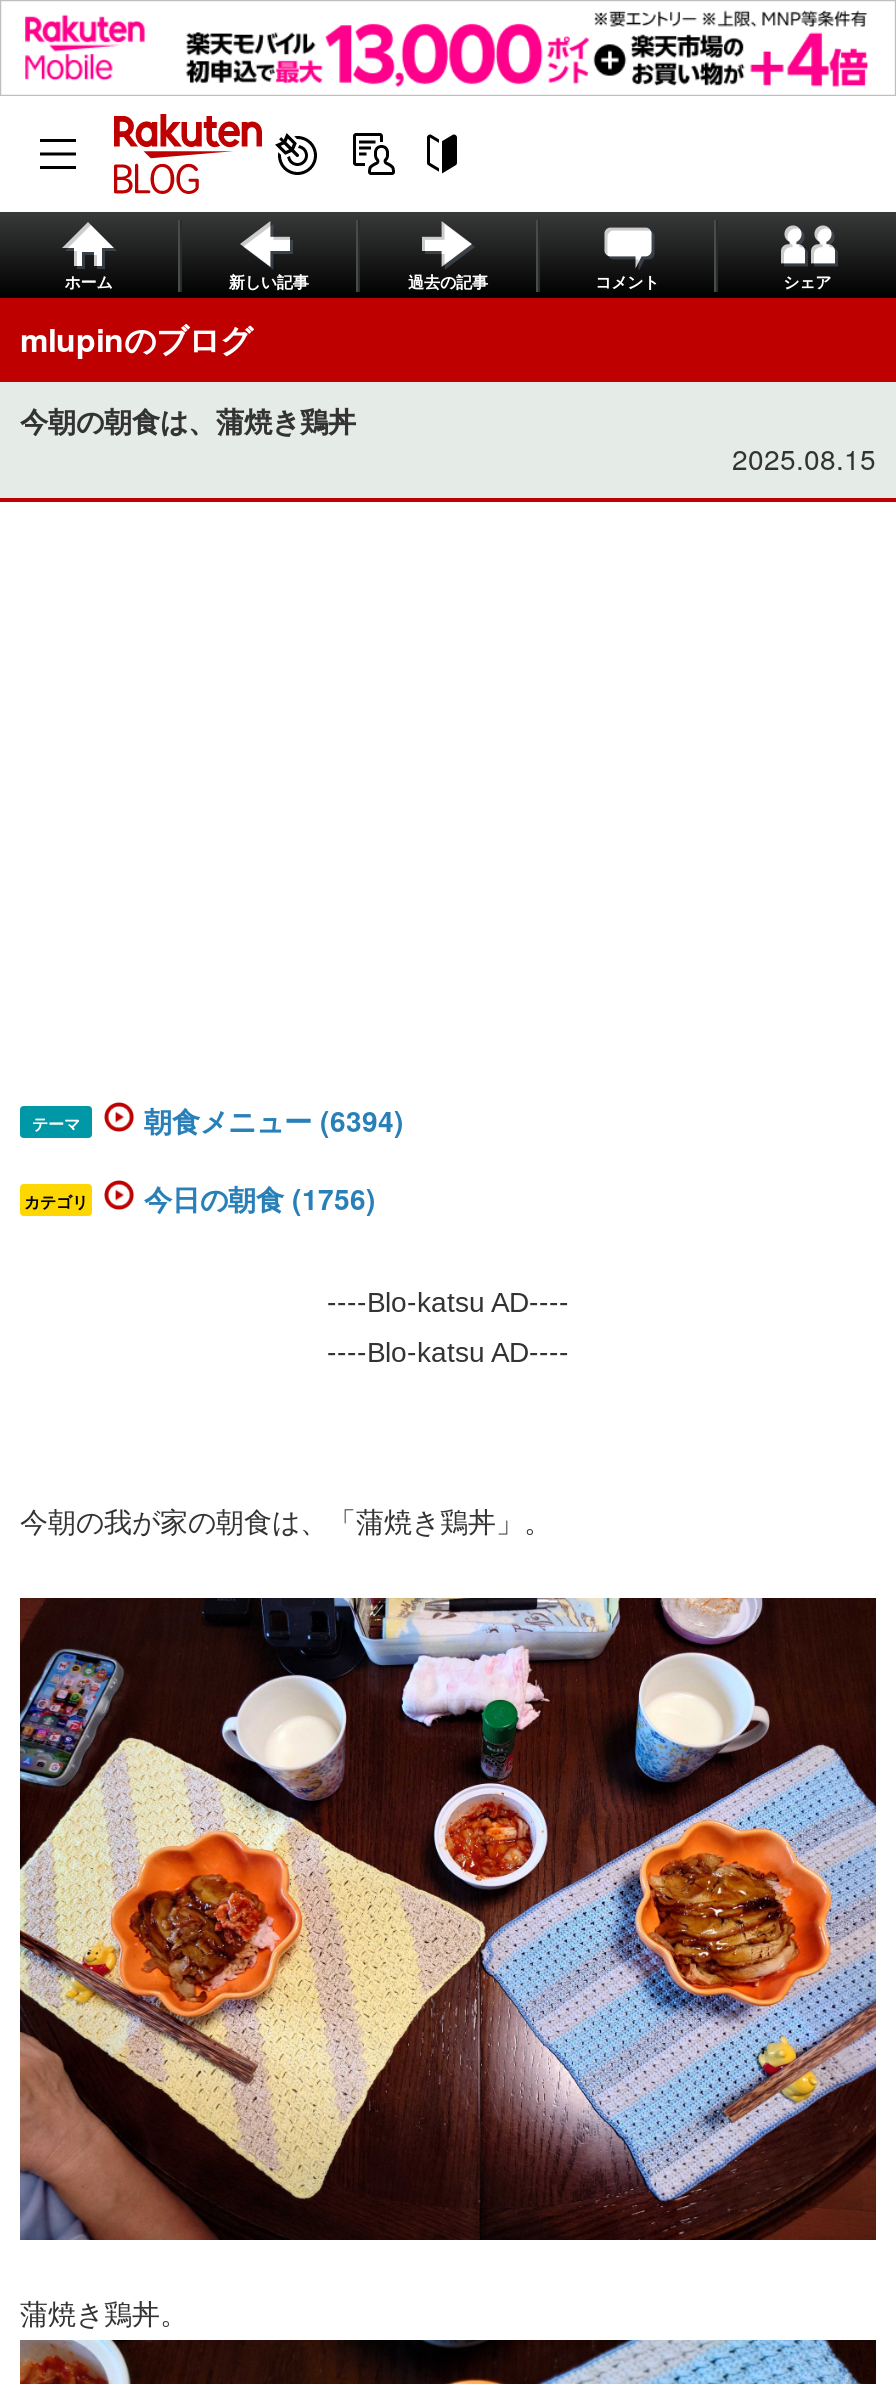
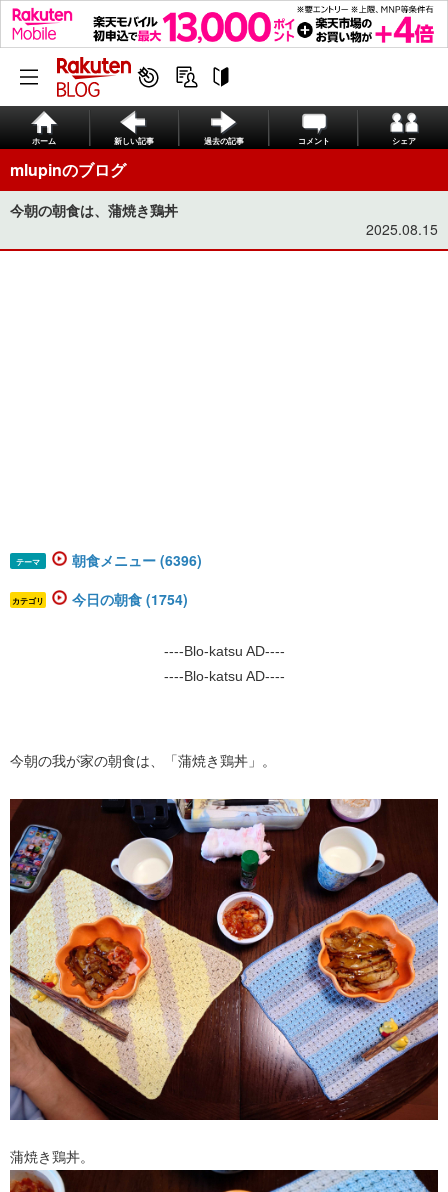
[144,1100,404,1140] 朝食メニュー (6394) -> [72,550,202,570] 朝食メニュー (6396)
[144,1178,376,1218] 今日の朝食 (1756) -> [72,589,188,609] 今日の朝食 (1754)

